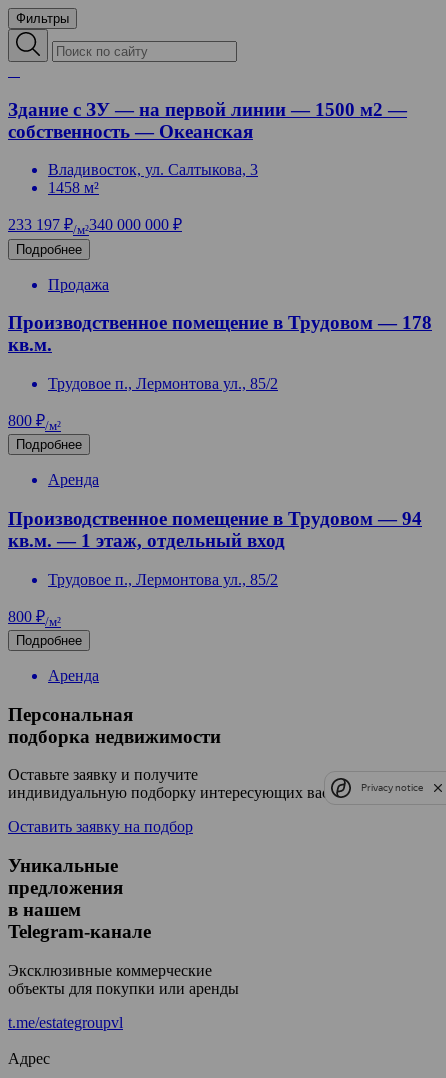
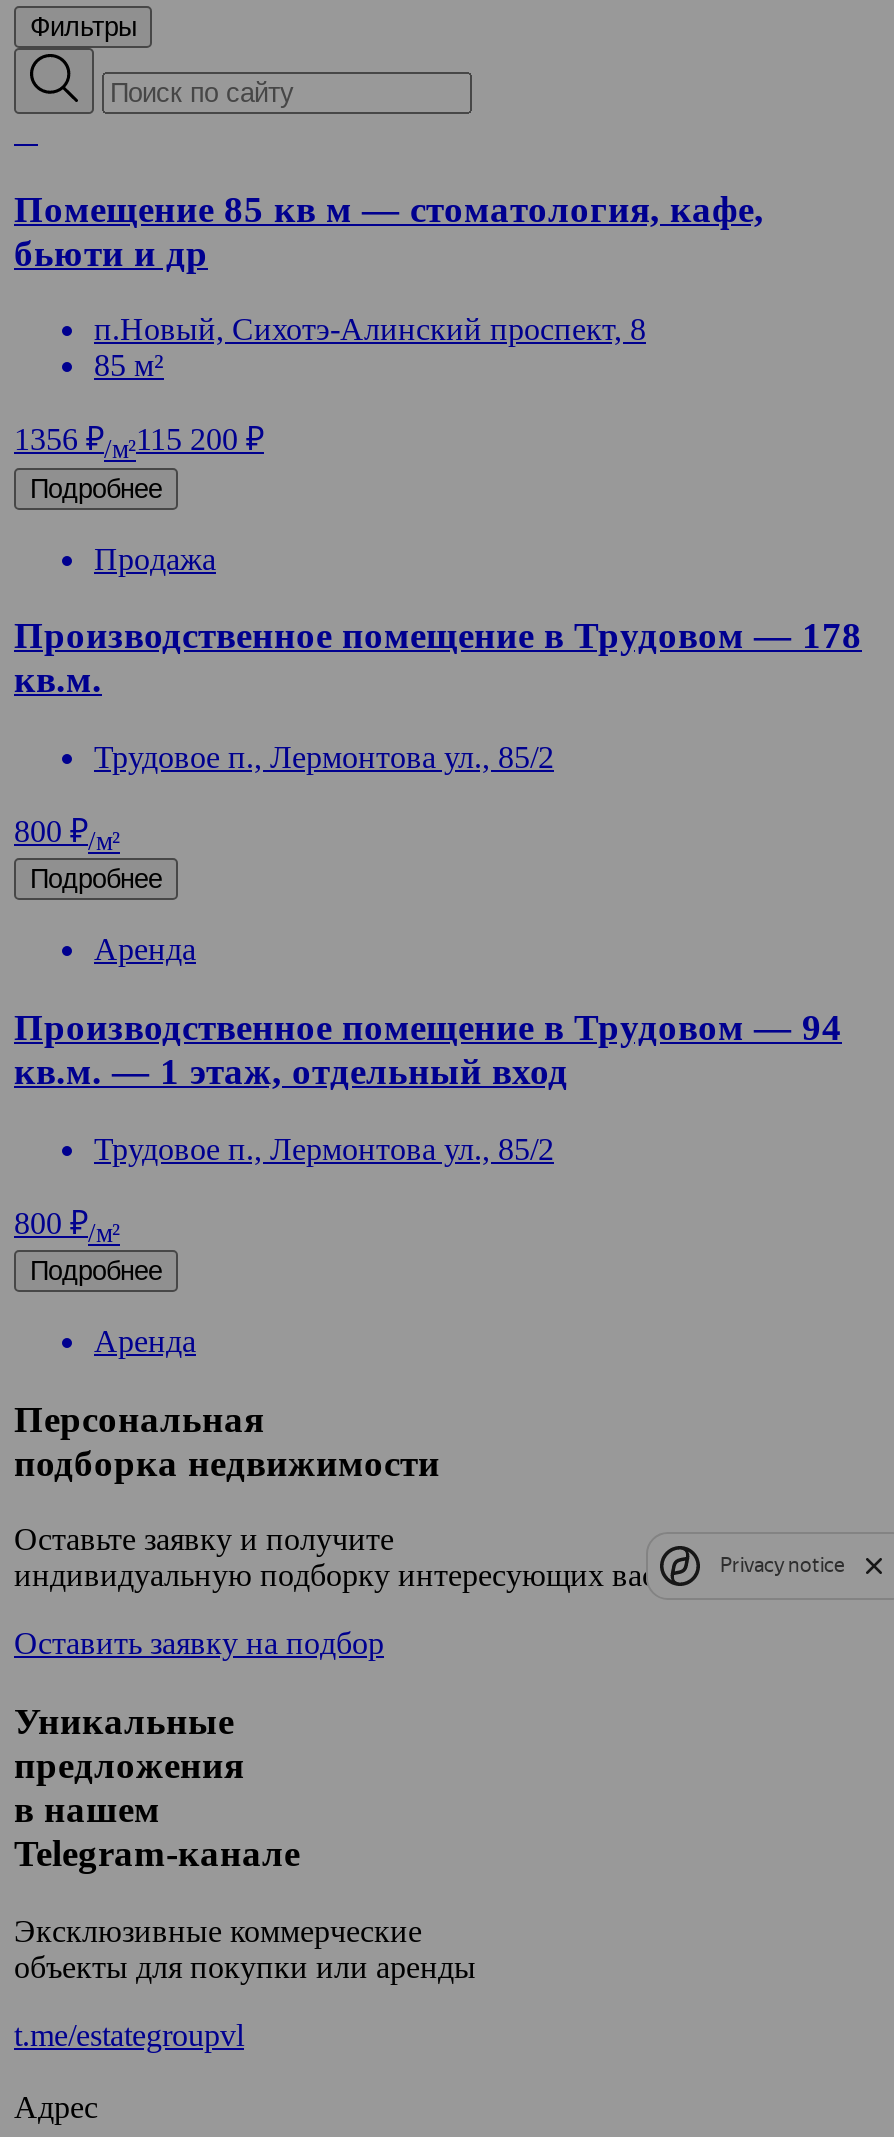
[8,99,407,142] Здание с ЗУ — на первой линии — 1500 м2 — | собственность — Океанская -> [14,187,764,273] Помещение 85 кв м — стоматология, кафе, | бьюти и др
[48,161,258,196] Владивосток, ул. Салтыкова, 3 | 1458 м² -> [94,313,646,383] п.Новый, Сихотэ-Алинский проспект, 8 | 85 м²
[8,216,182,238] 233 197 ₽/м²340 000 000 ₽ -> [14,423,264,465] 1356 ₽/м²115 200 ₽

